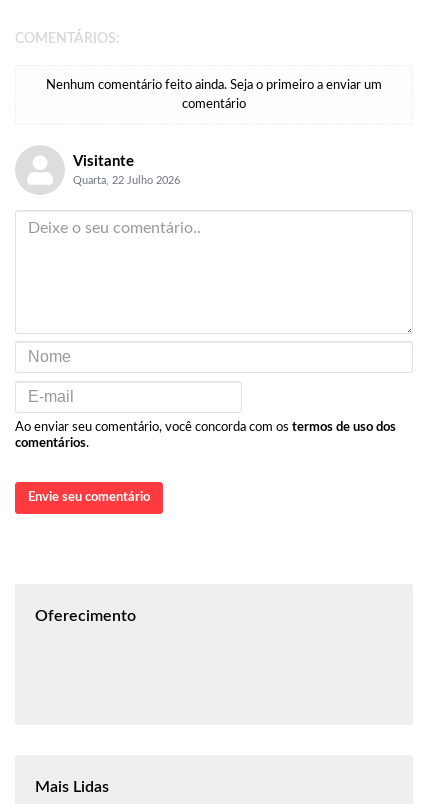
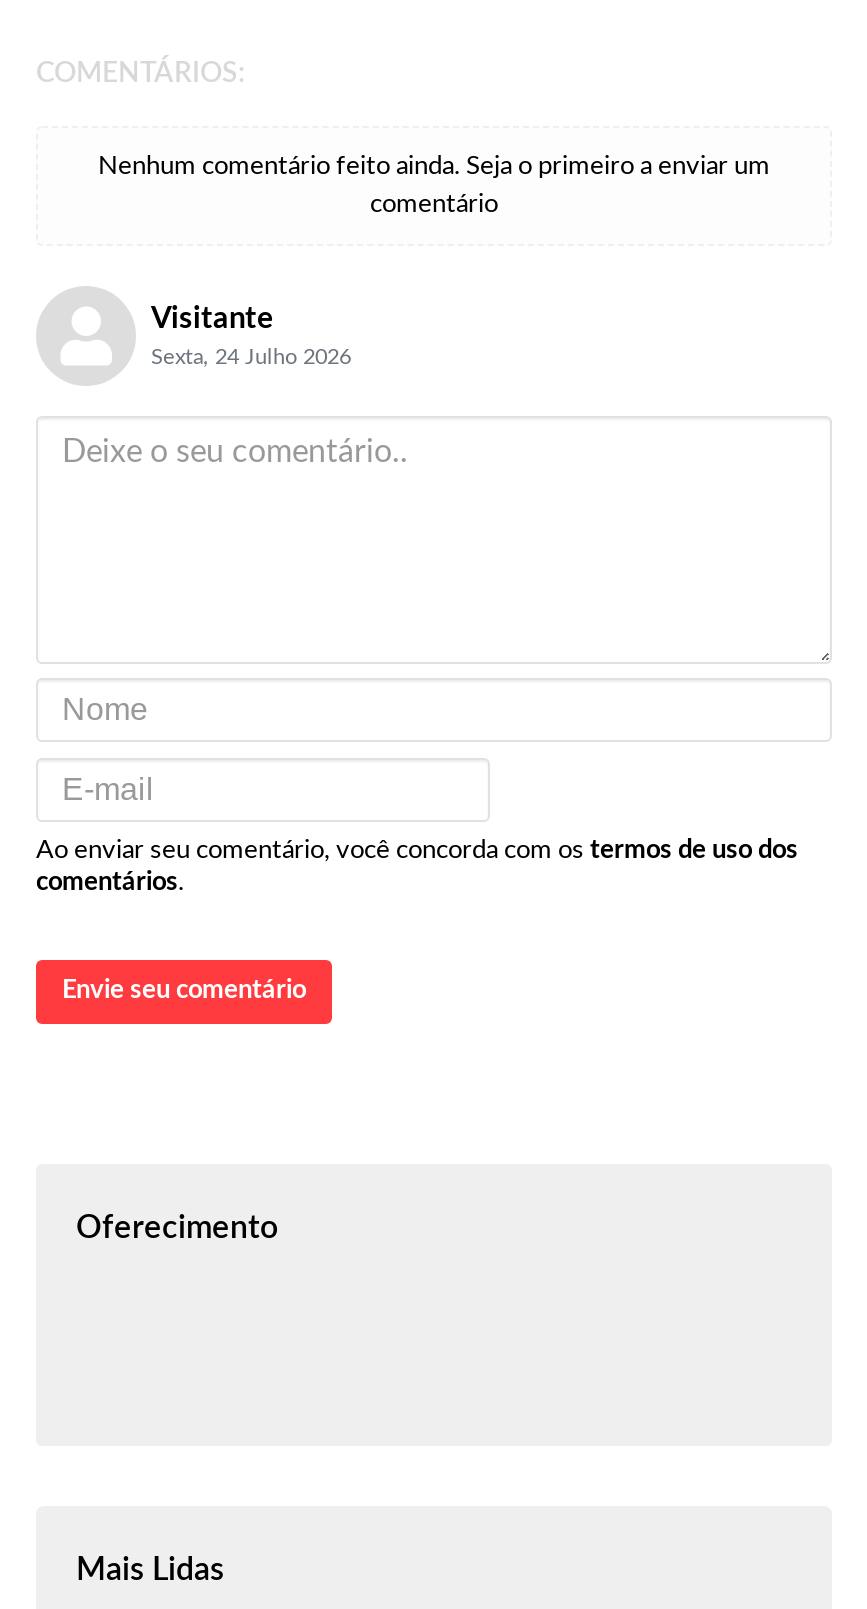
[72,175,179,186] Quarta, 22 Julho 2026 -> [151,346,351,368] Sexta, 24 Julho 2026

